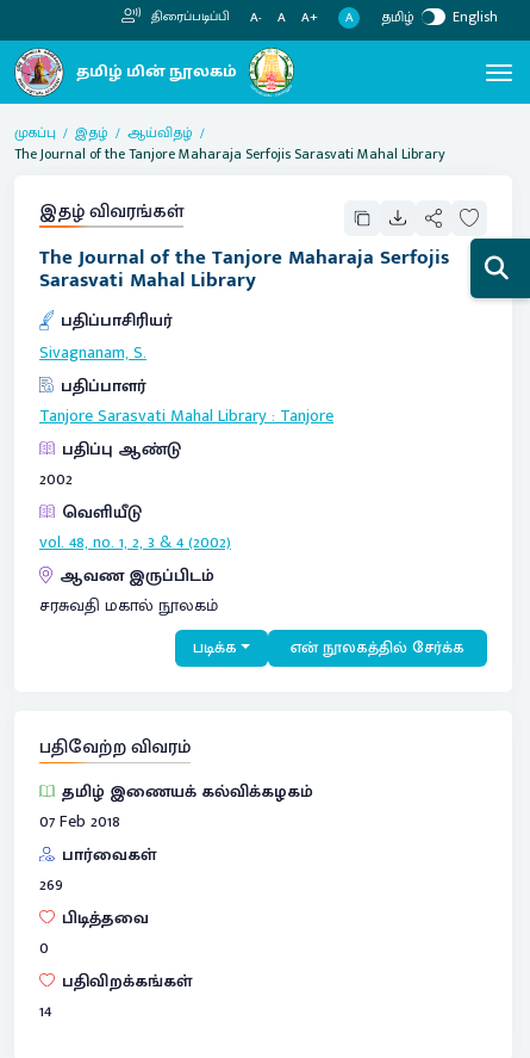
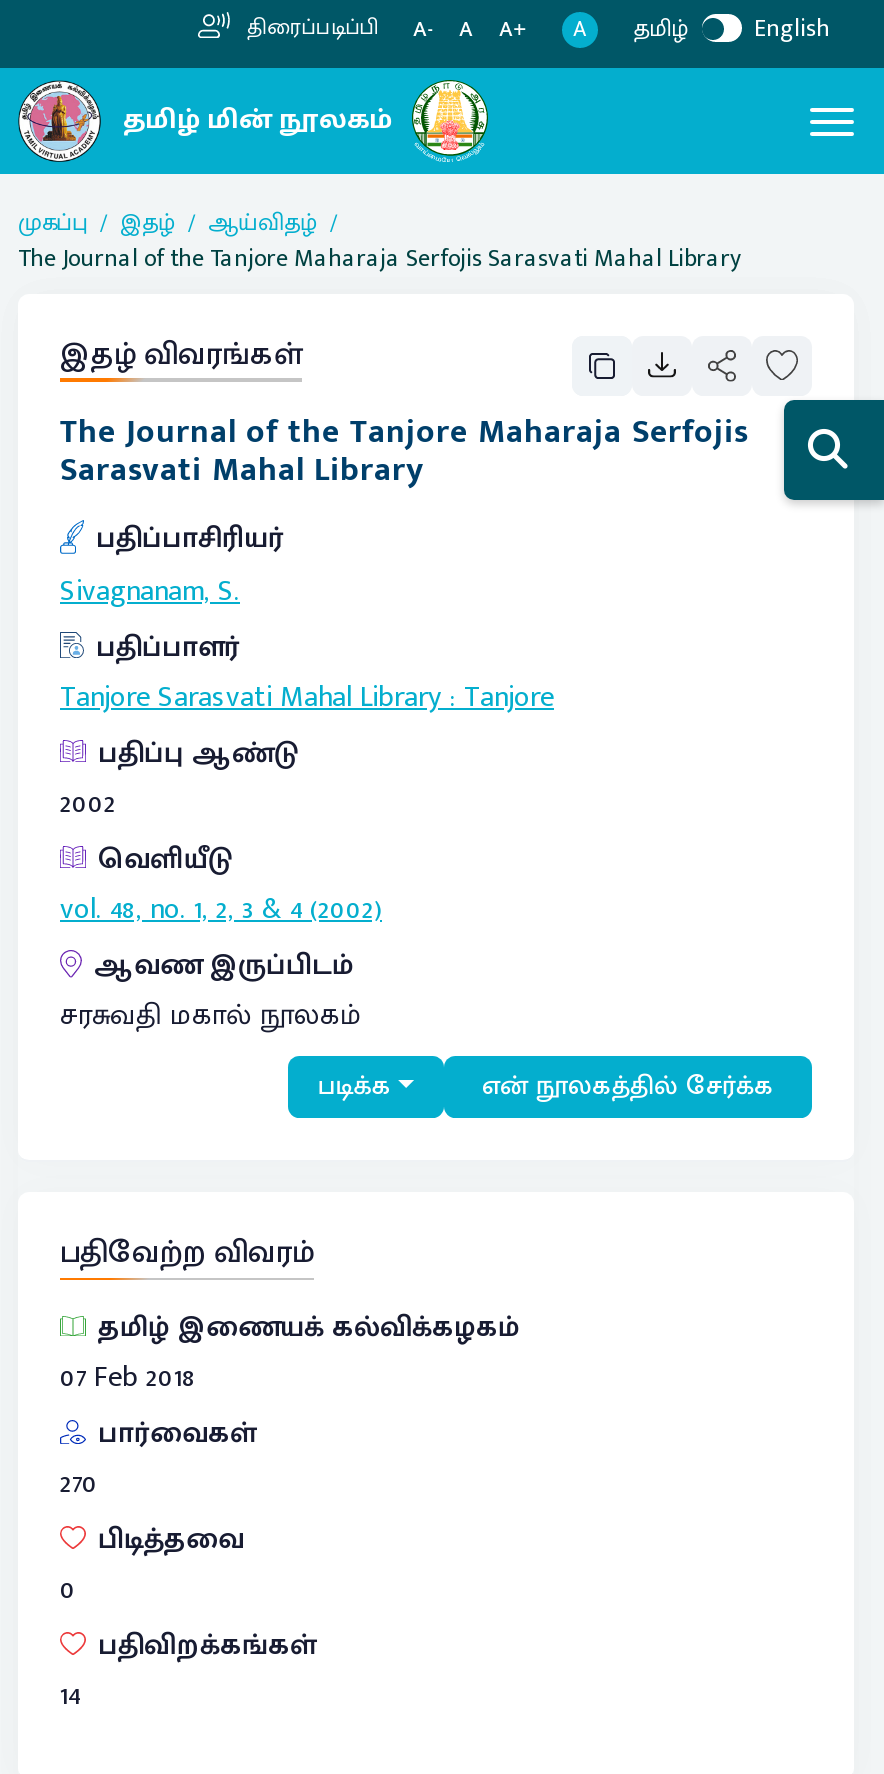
[39,871,63,899] 269 -> [60,1460,98,1508] 270

